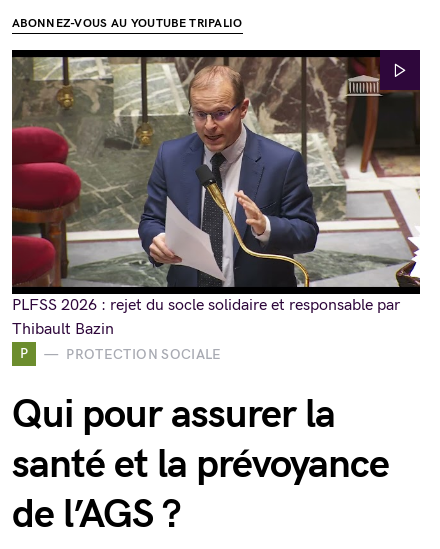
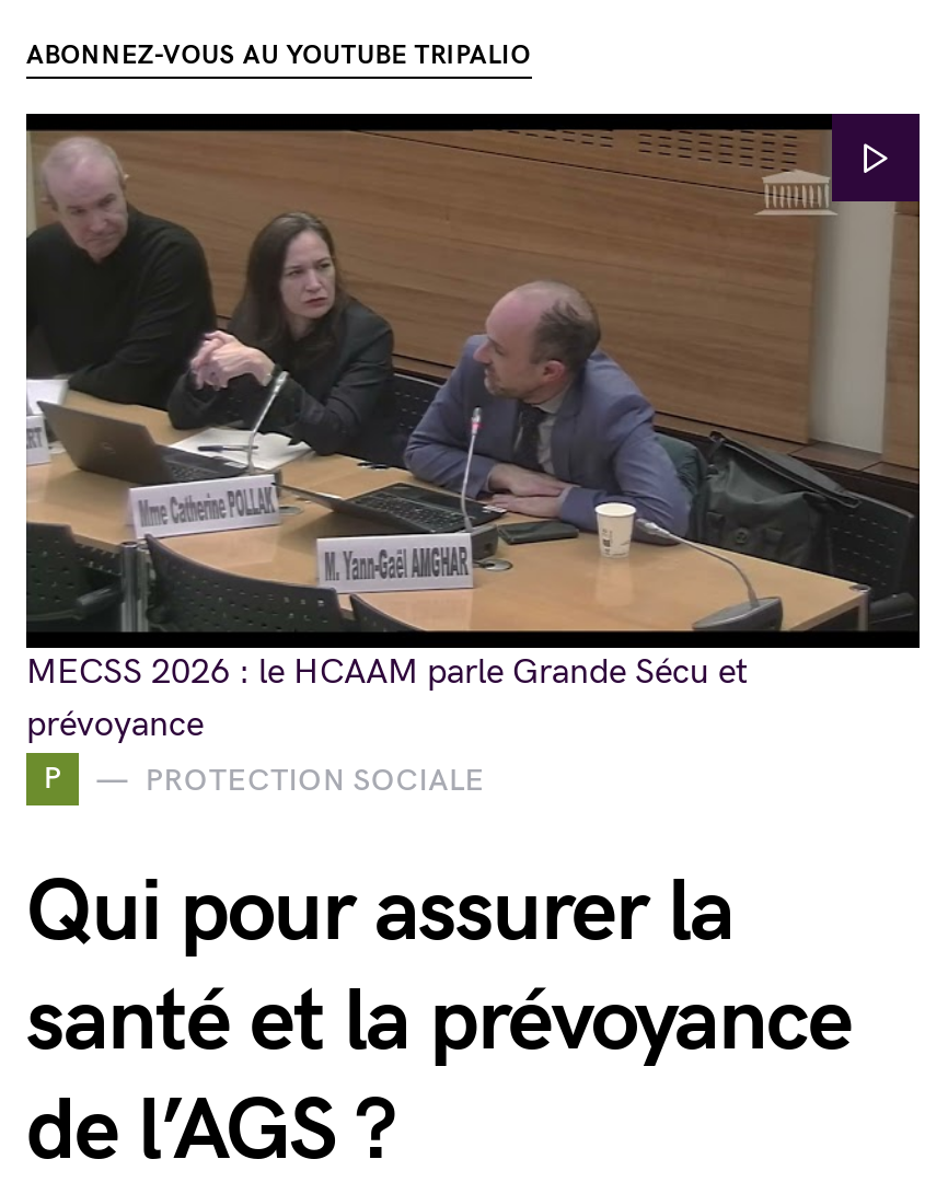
[11,57,421,339] [image] | PLFSS 2026 : rejet du socle solidaire et responsable par | Thibault Bazin -> [24,129,922,746] [image] | MECSS 2026 : le HCAAM parle Grande Sécu et | prévoyance

